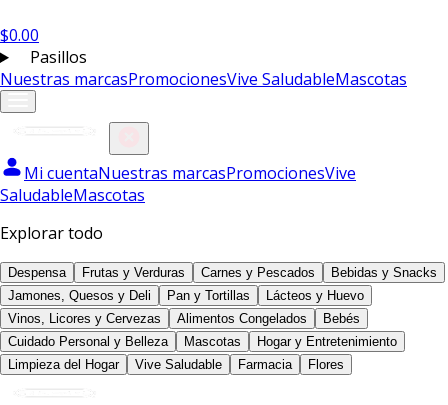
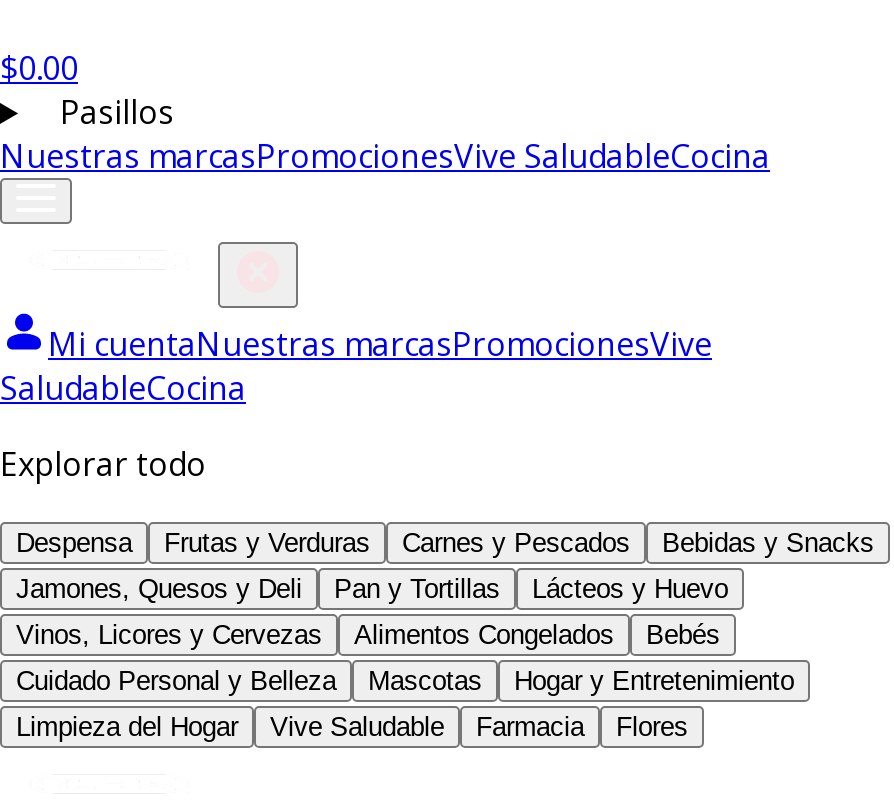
[0,68,407,90] Nuestras marcasPromocionesVive SaludableMascotas -> [0,134,770,178] Nuestras marcasPromocionesVive SaludableCocina
[0,184,145,206] SaludableMascotas -> [0,366,246,410] SaludableCocina

